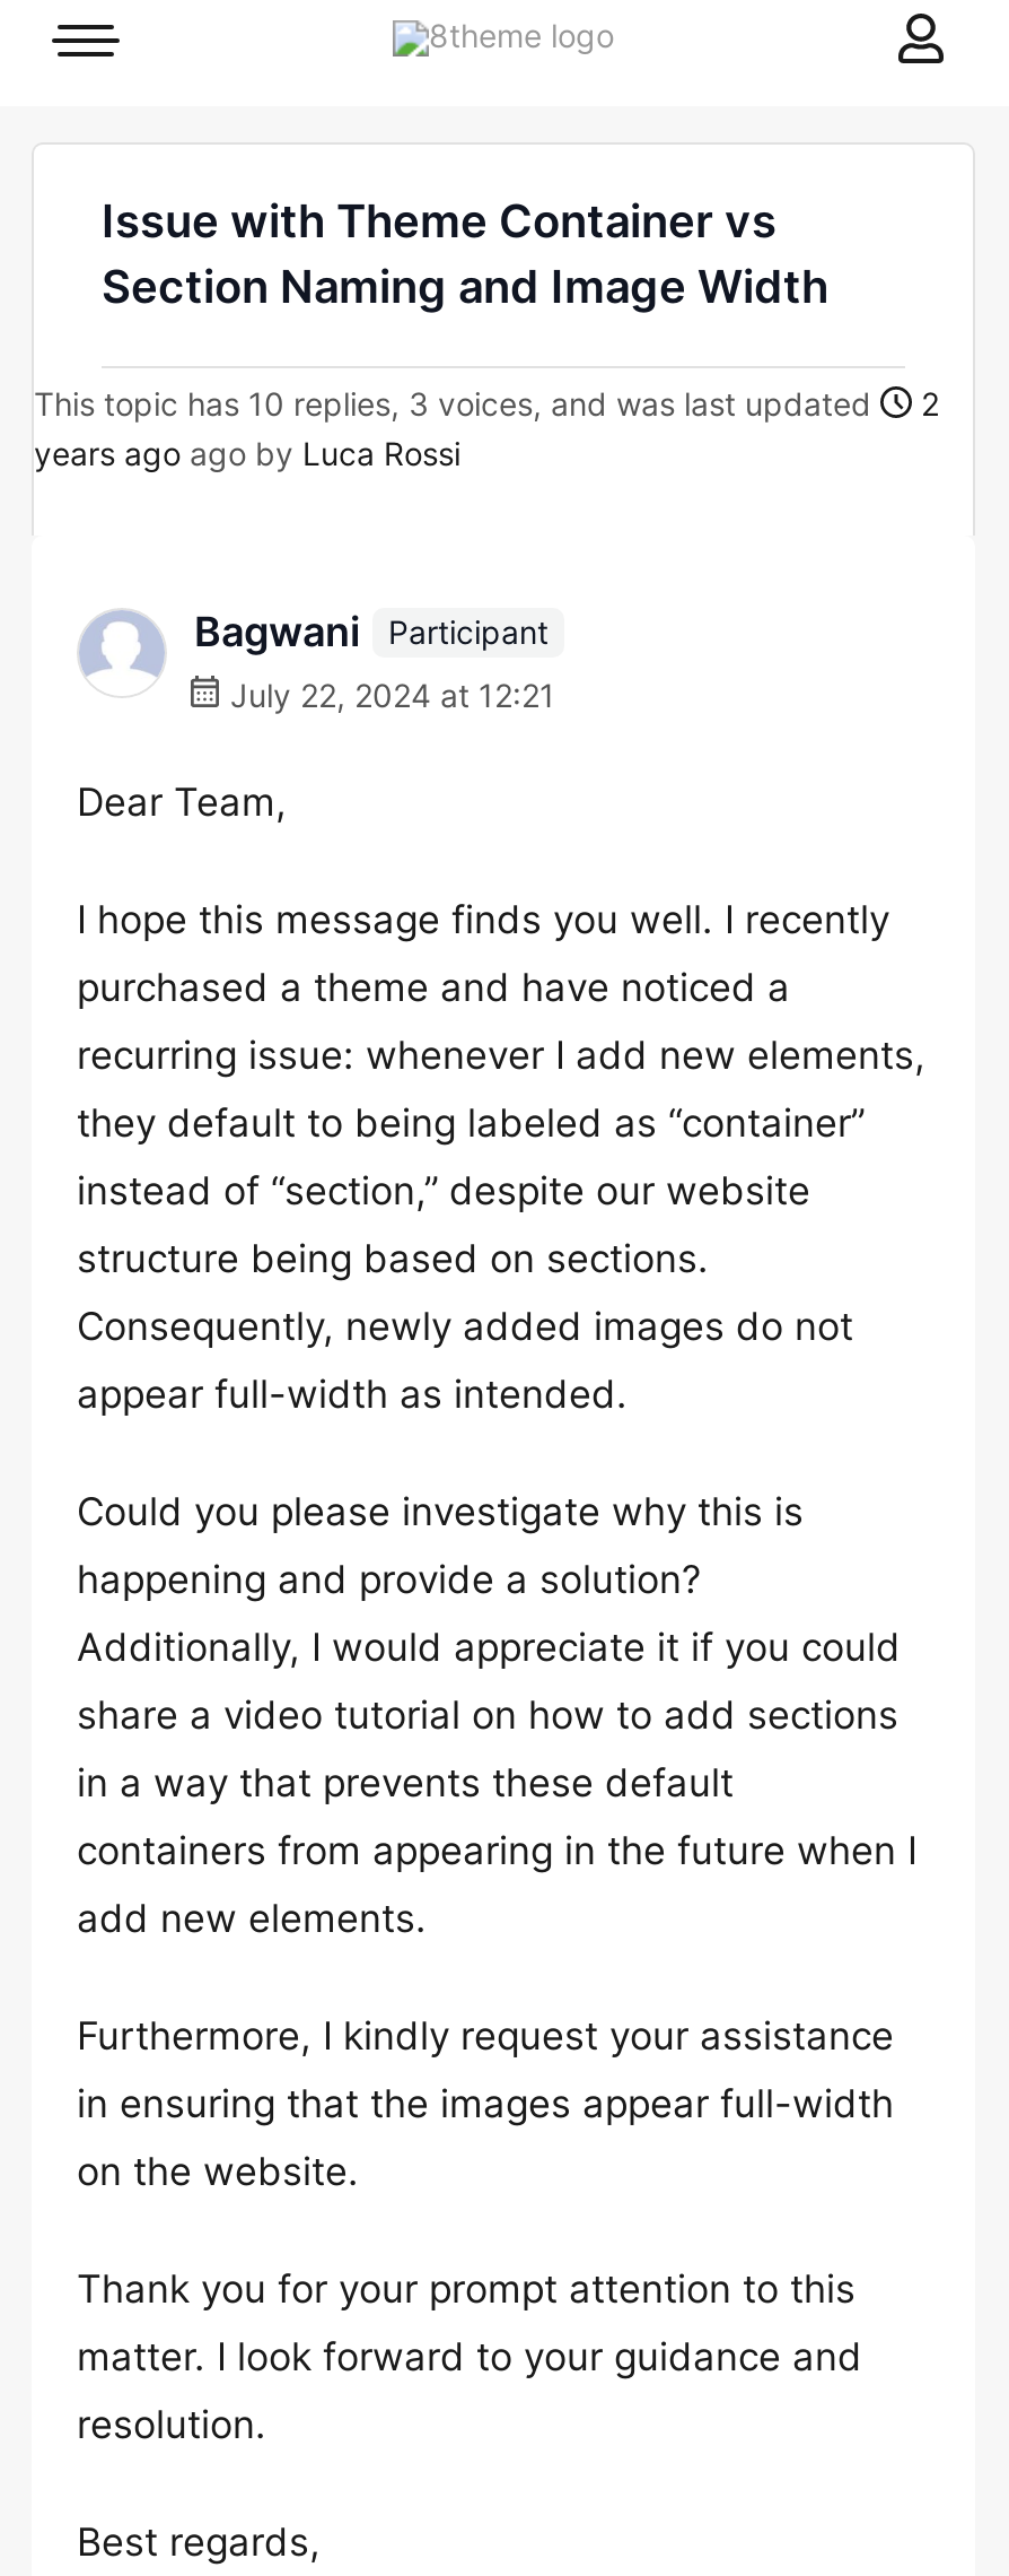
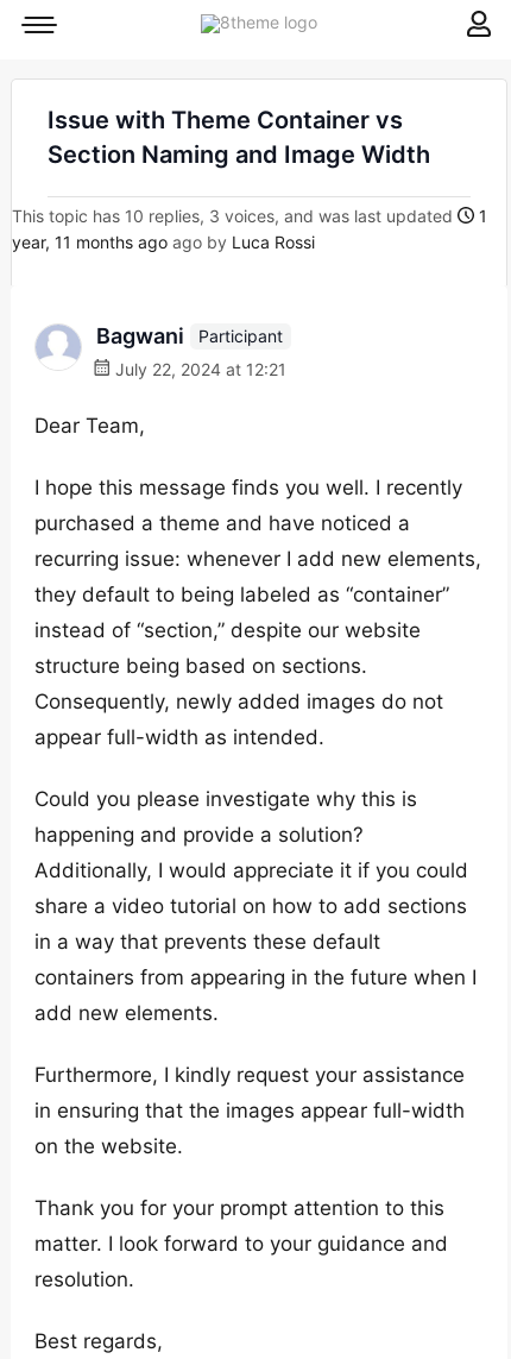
[34,384,939,472] 2 | years ago ago by Luca Rossi -> [12,206,487,252] 1 | year, 11 months ago ago by Luca Rossi

